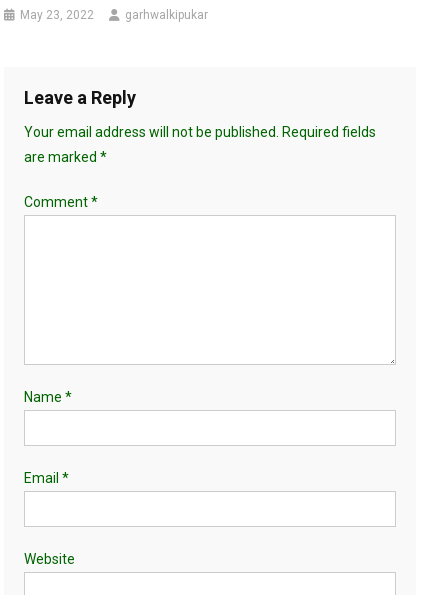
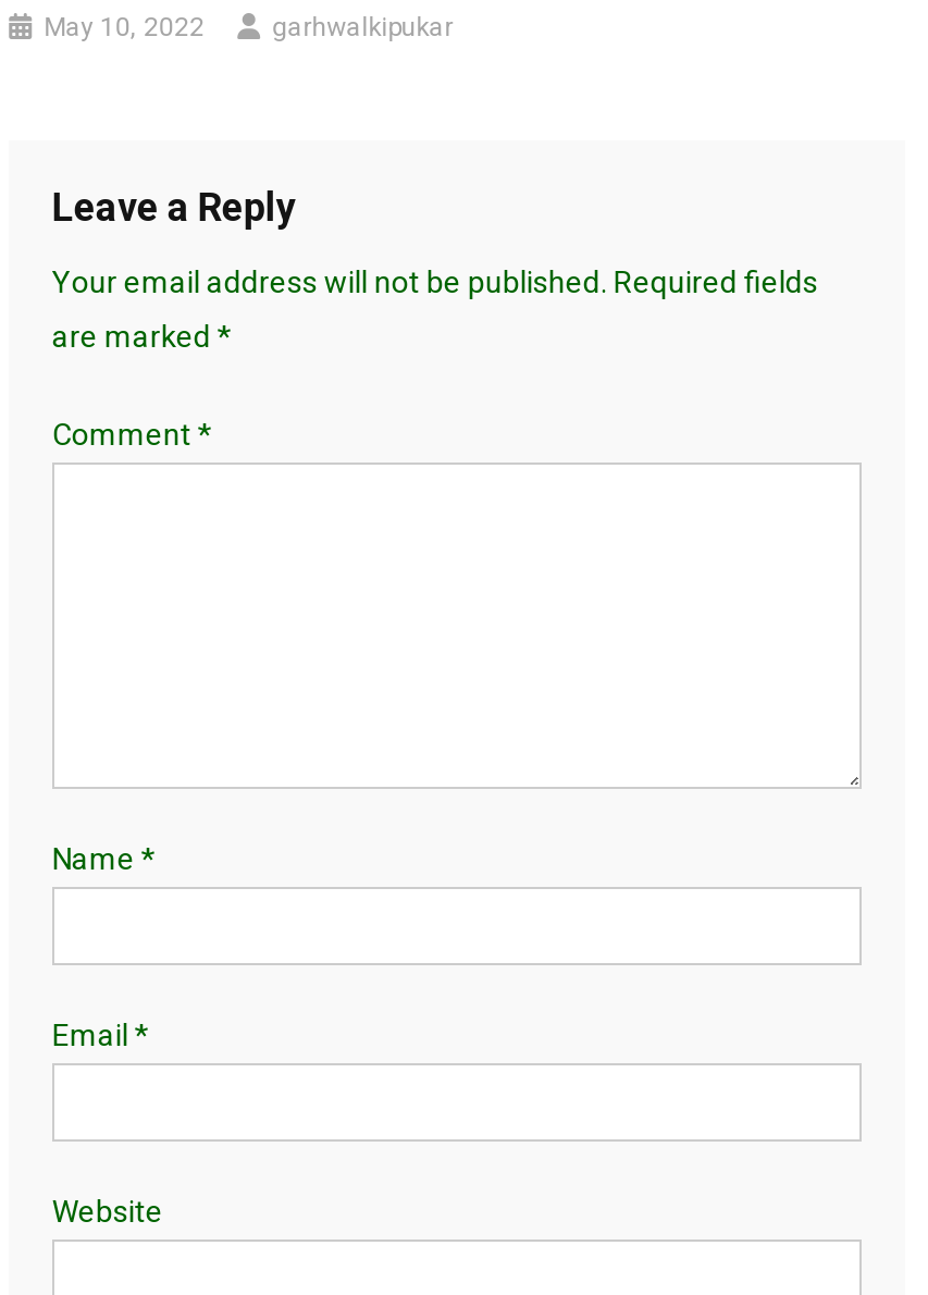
[20,8,94,22] May 23, 2022 -> [44,13,205,43] May 10, 2022

